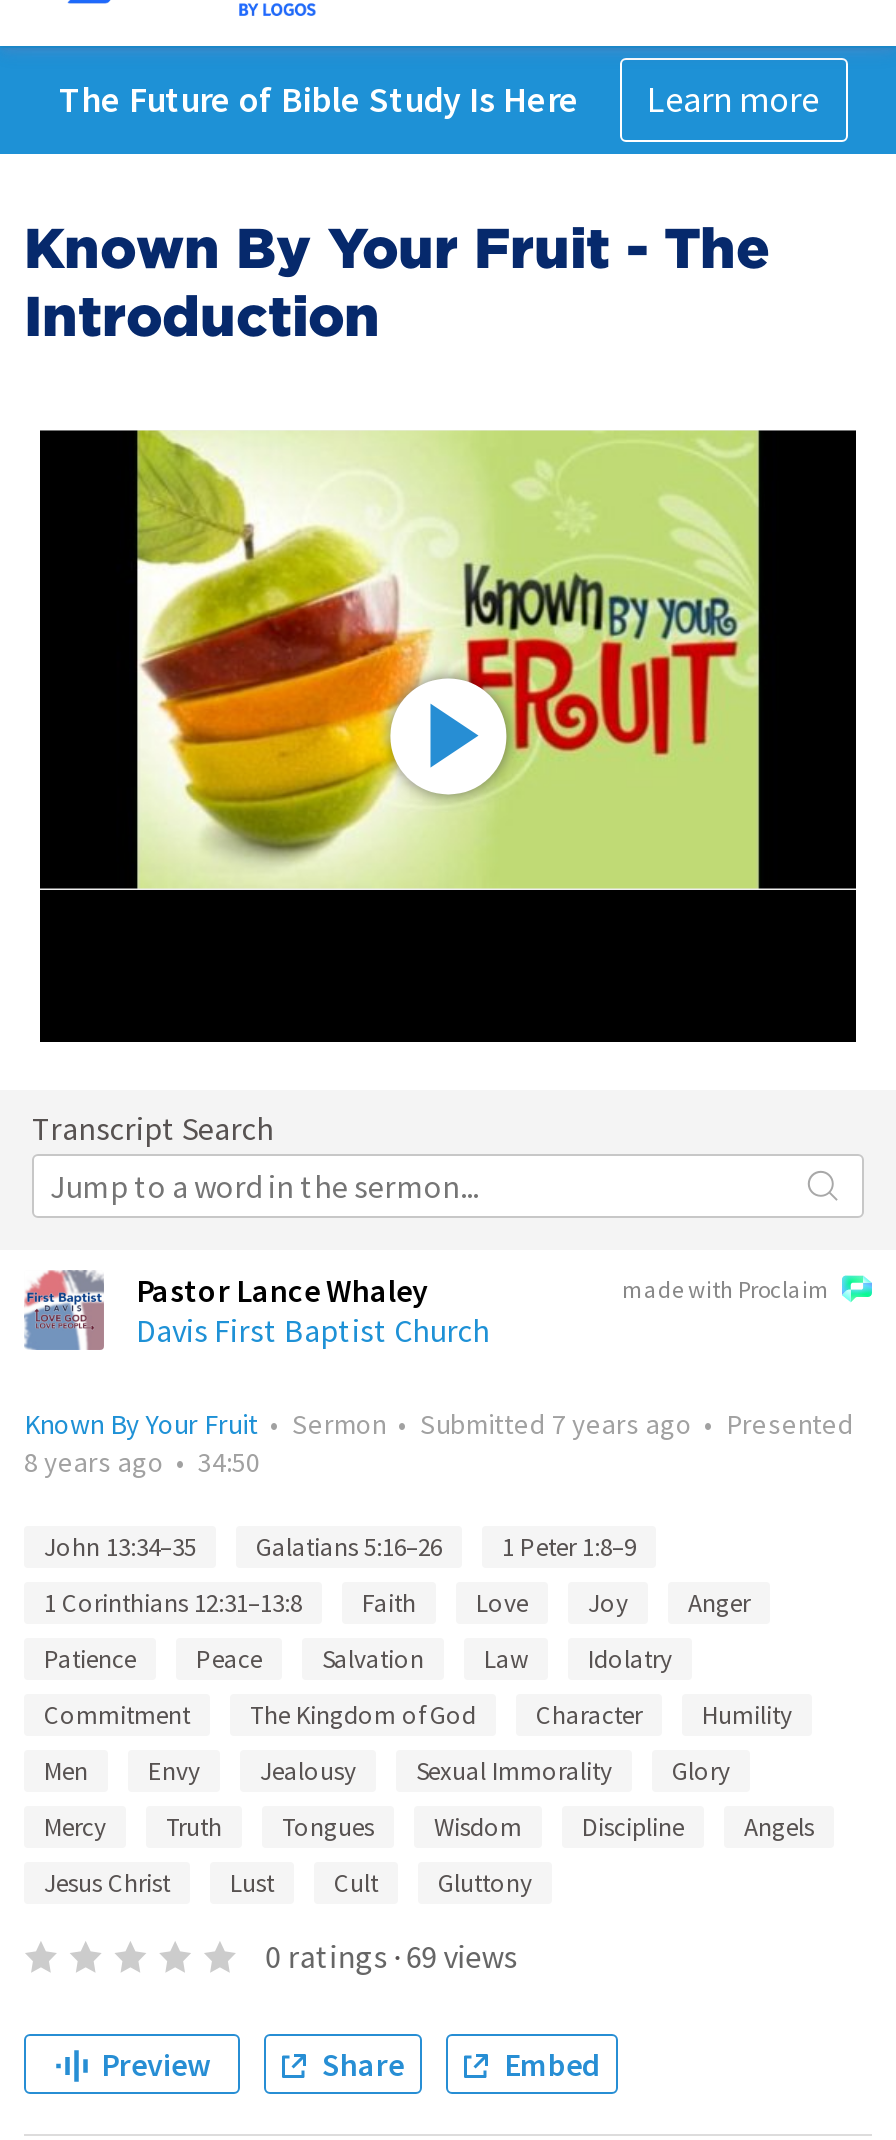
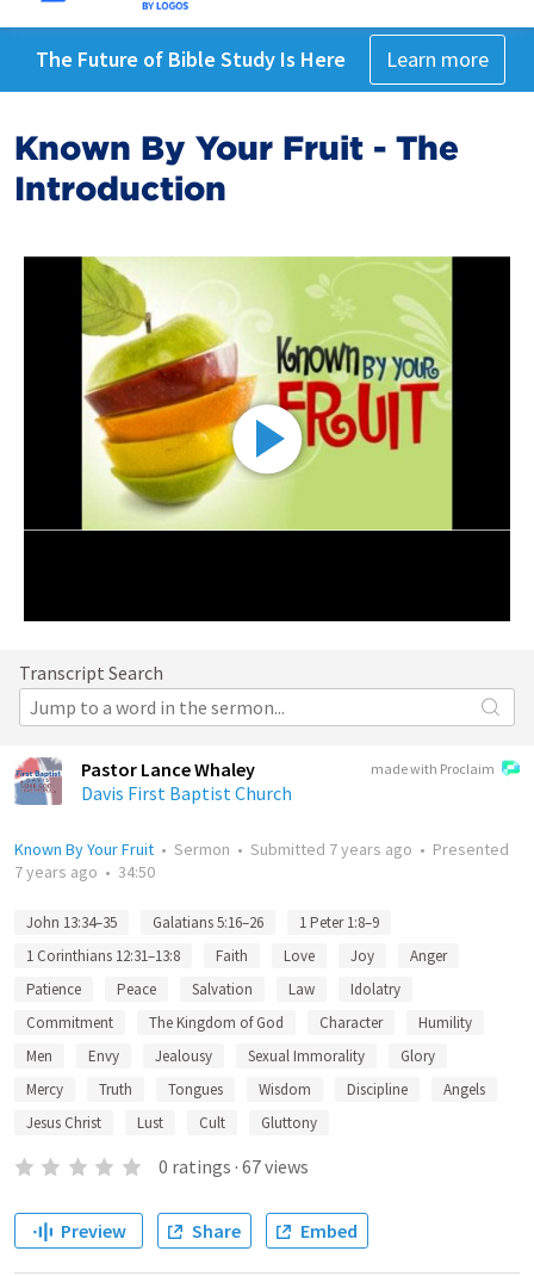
[24,1444,260,1480] 8 years ago • 34:50 -> [14,861,155,882] 7 years ago • 34:50
[265,1936,517,1976] 0 ratings · 69 views -> [158,1154,308,1178] 0 ratings · 67 views

